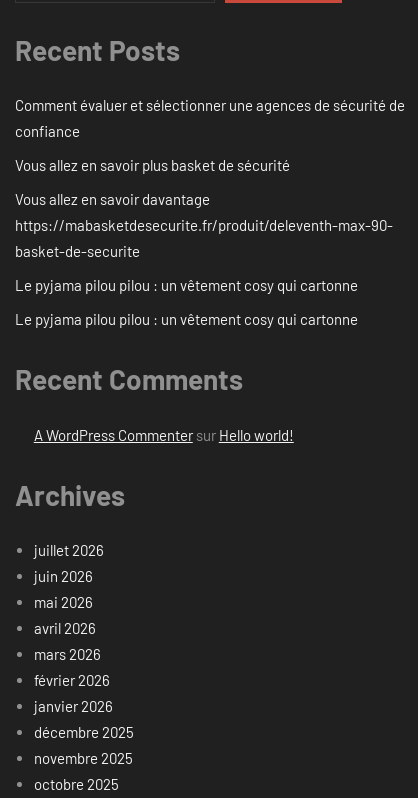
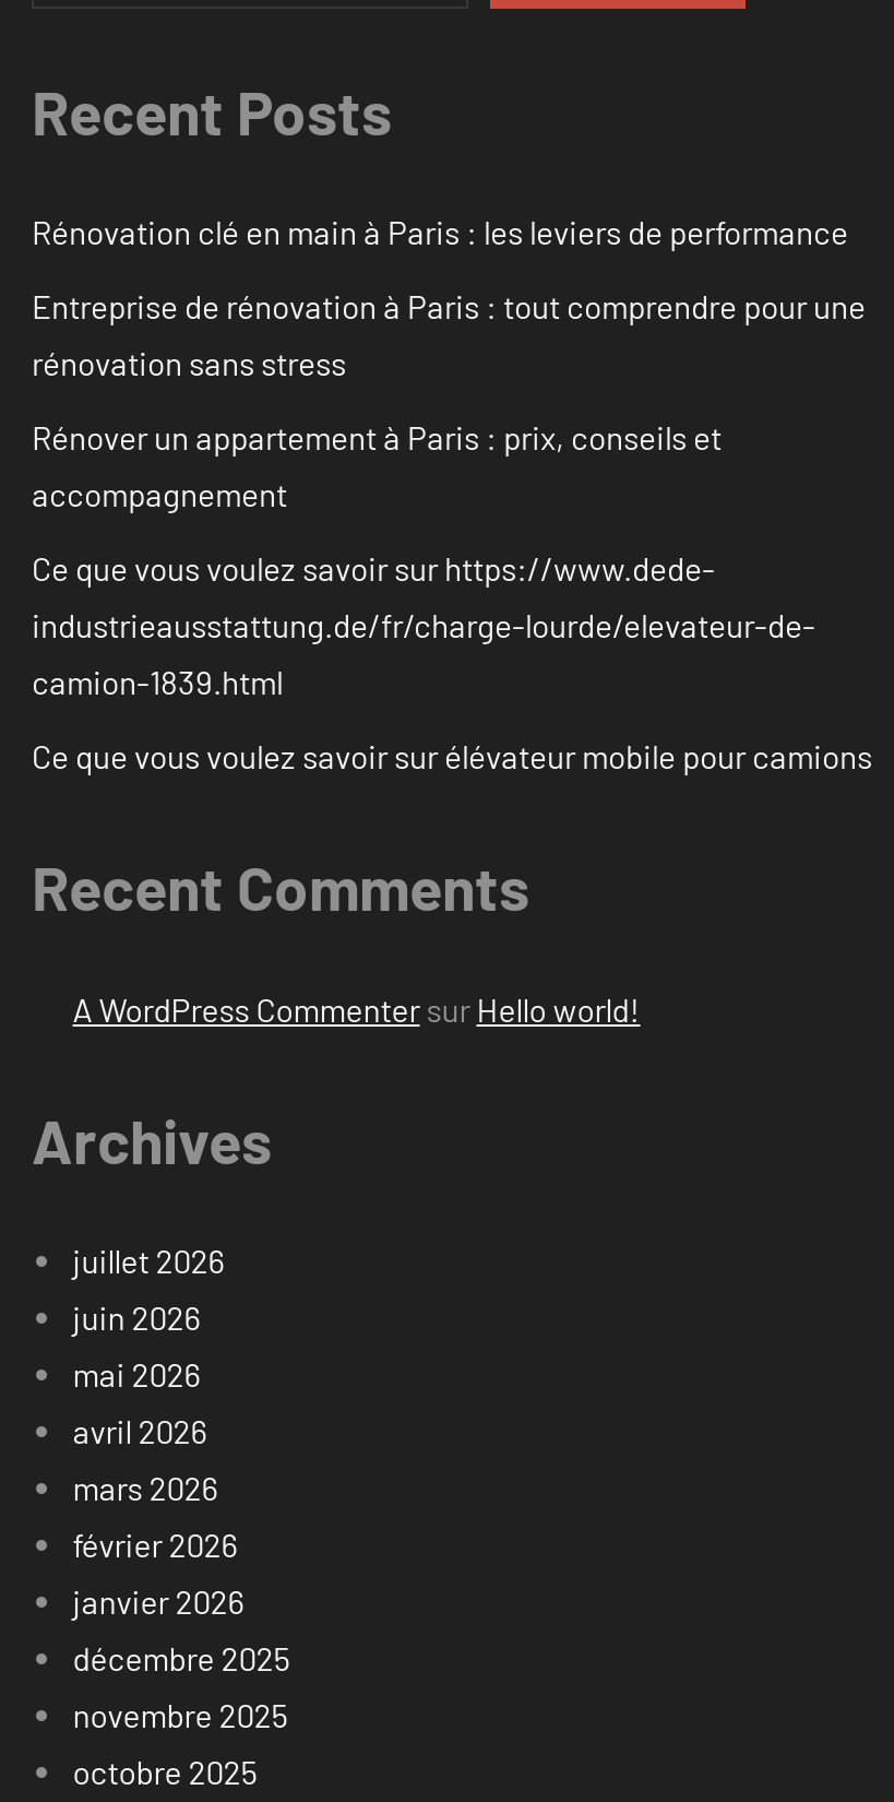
[15,96,405,140] Comment évaluer et sélectionner une agences de sécurité de | confiance -> [32,213,848,252] Rénovation clé en main à Paris : les leviers de performance
[15,156,290,174] Vous allez en savoir plus basket de sécurité -> [32,287,866,383] Entreprise de rénovation à Paris : tout comprendre pour une | rénovation sans stress
[15,190,393,260] Vous allez en savoir davantage | https://mabasketdesecurite.fr/produit/deleventh-max-90- | basket-de-securite -> [32,418,722,514] Rénover un appartement à Paris : prix, conseils et | accompagnement
[15,276,358,294] Le pyjama pilou pilou : un vêtement cosy qui cartonne -> [32,549,815,702] Ce que vous voulez savoir sur https://www.dede- | industrieausstattung.de/fr/charge-lourde/elevateur-de- | camion-1839.html
[15,310,358,328] Le pyjama pilou pilou : un vêtement cosy qui cartonne -> [32,737,872,776] Ce que vous voulez savoir sur élévateur mobile pour camions

